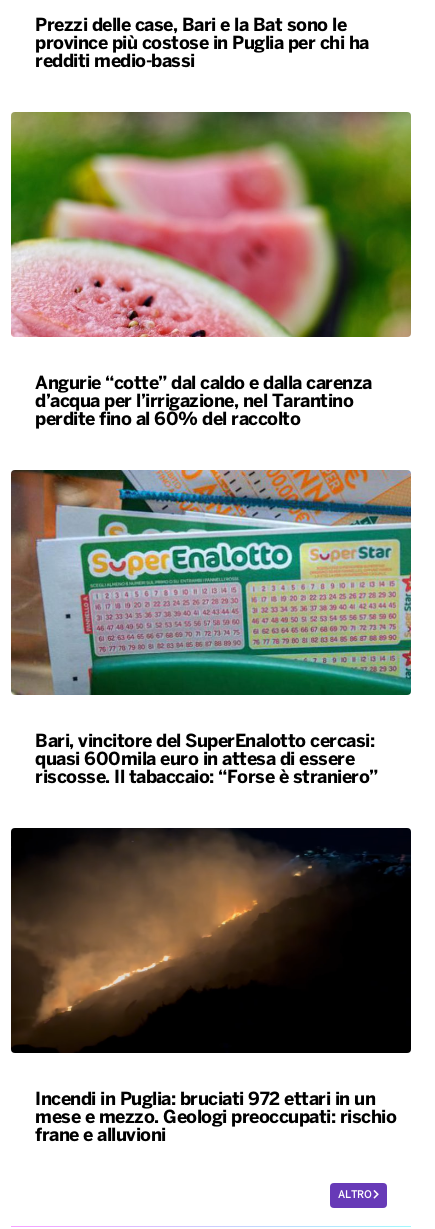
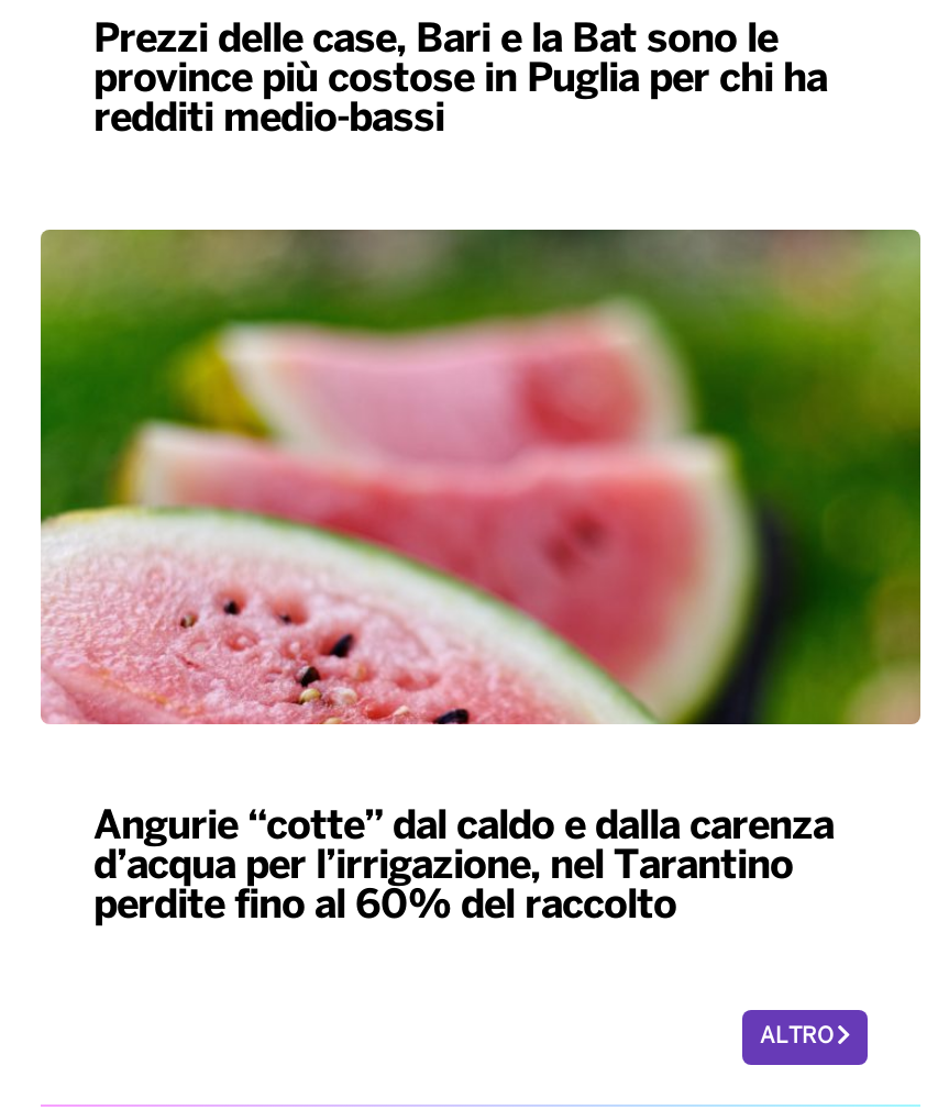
[10,469,412,787] [image] | Bari, vincitore del SuperEnalotto cercasi: | quasi 600mila euro in attesa di essere | riscosse. Il tabaccaio: “Forse è straniero” -> none
[10,827,412,1145] [image] | Incendi in Puglia: bruciati 972 ettari in un | mese e mezzo. Geologi preoccupati: rischio | frane e alluvioni -> none

